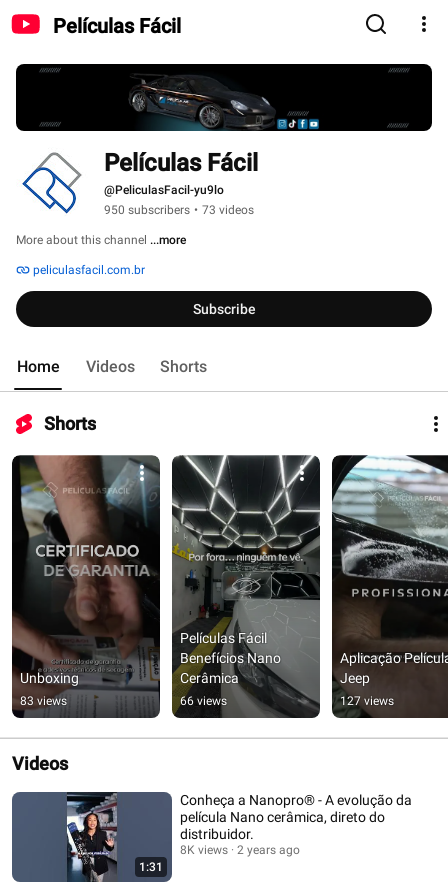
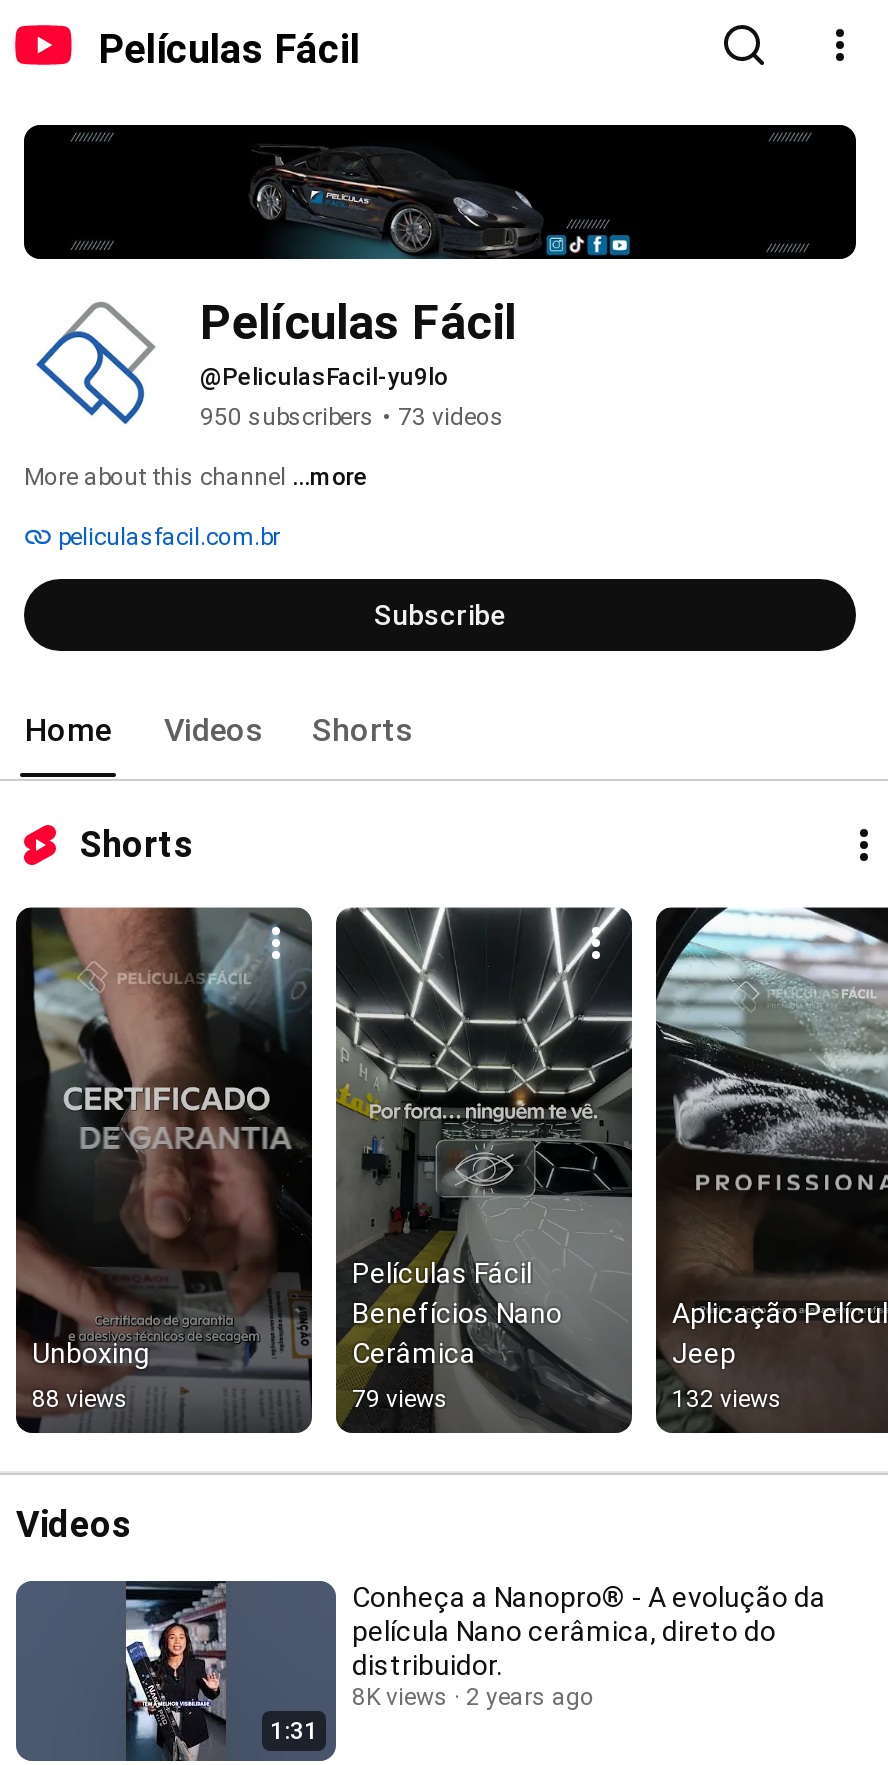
[20,694,67,708] 83 views -> [32,1386,128,1414] 88 views
[180,694,227,708] 66 views -> [352,1386,448,1414] 79 views
[340,694,394,708] 127 views -> [672,1386,782,1414] 132 views

